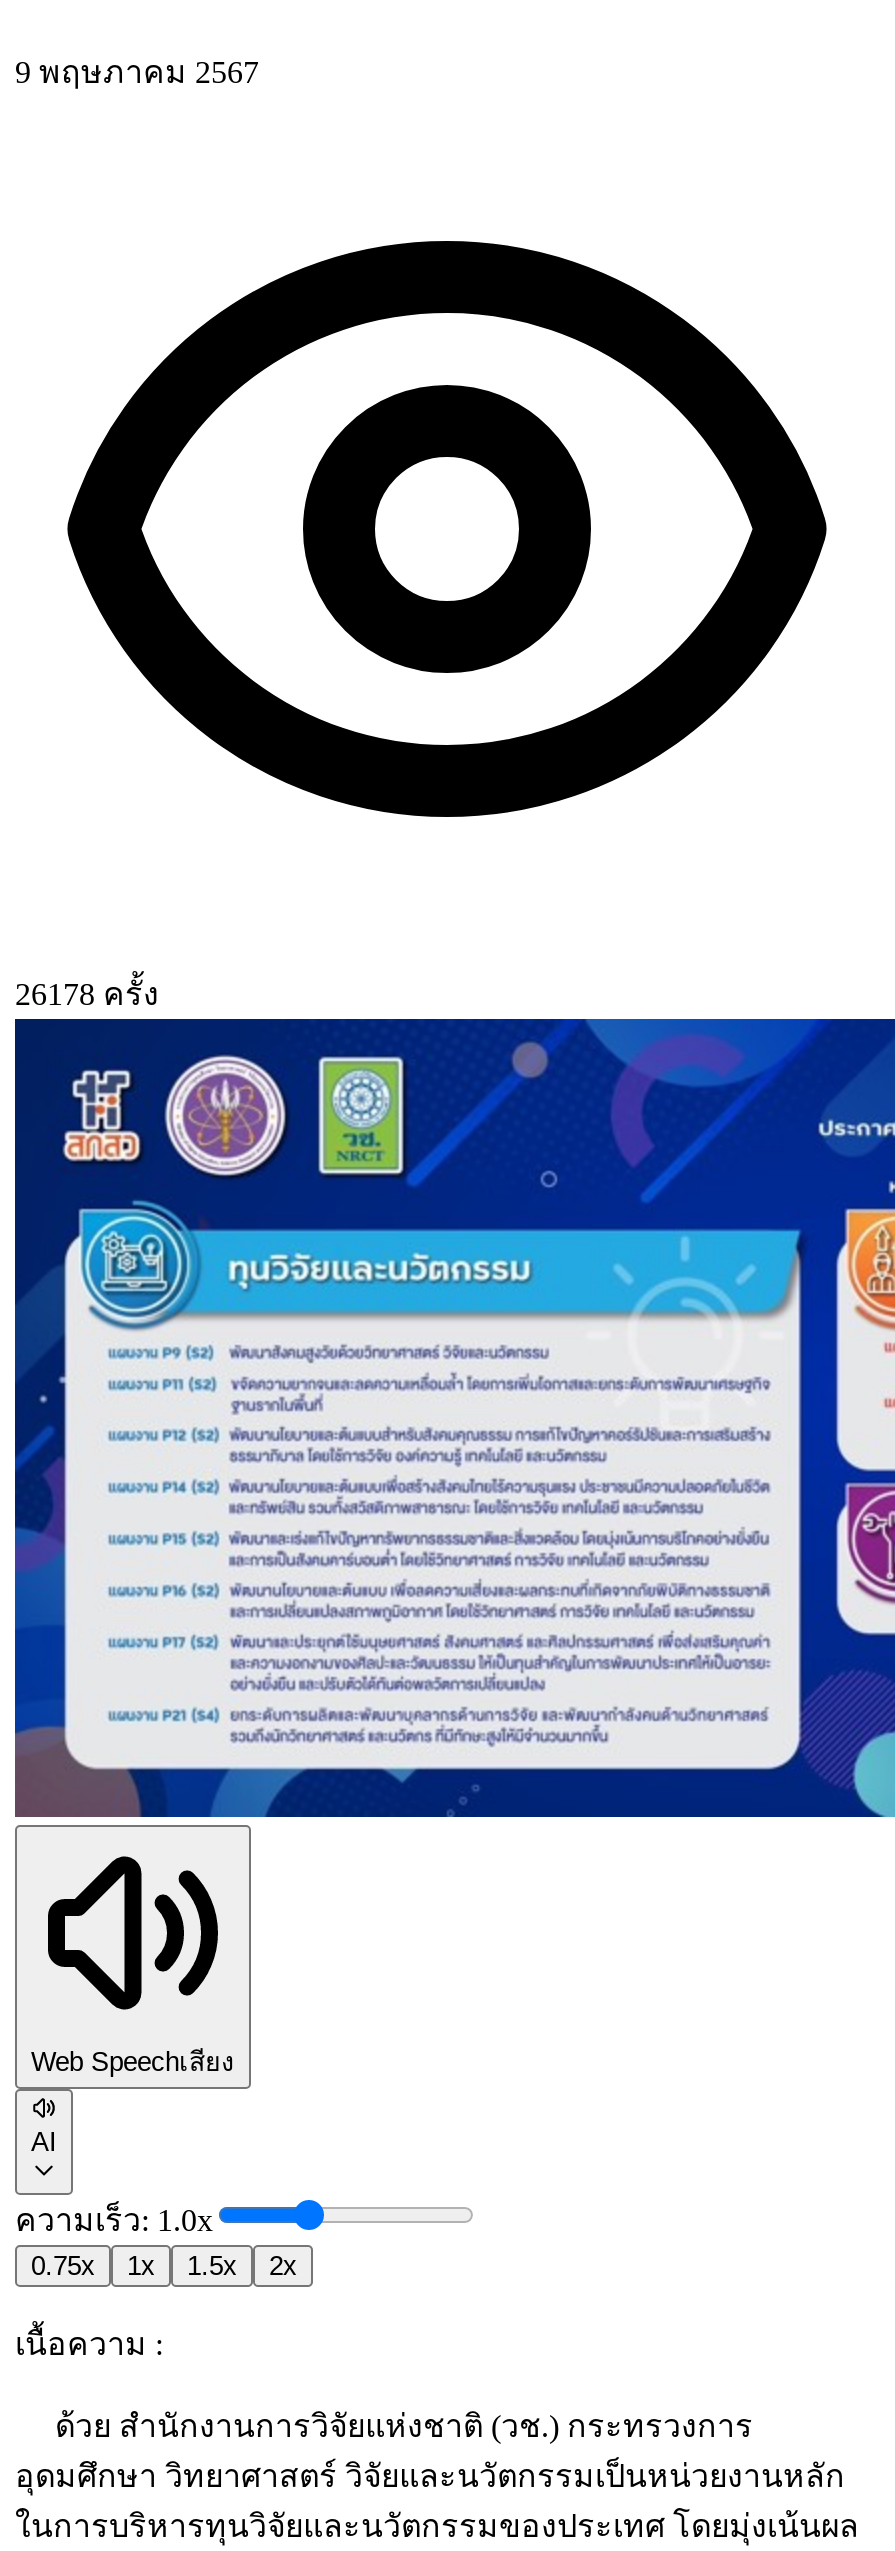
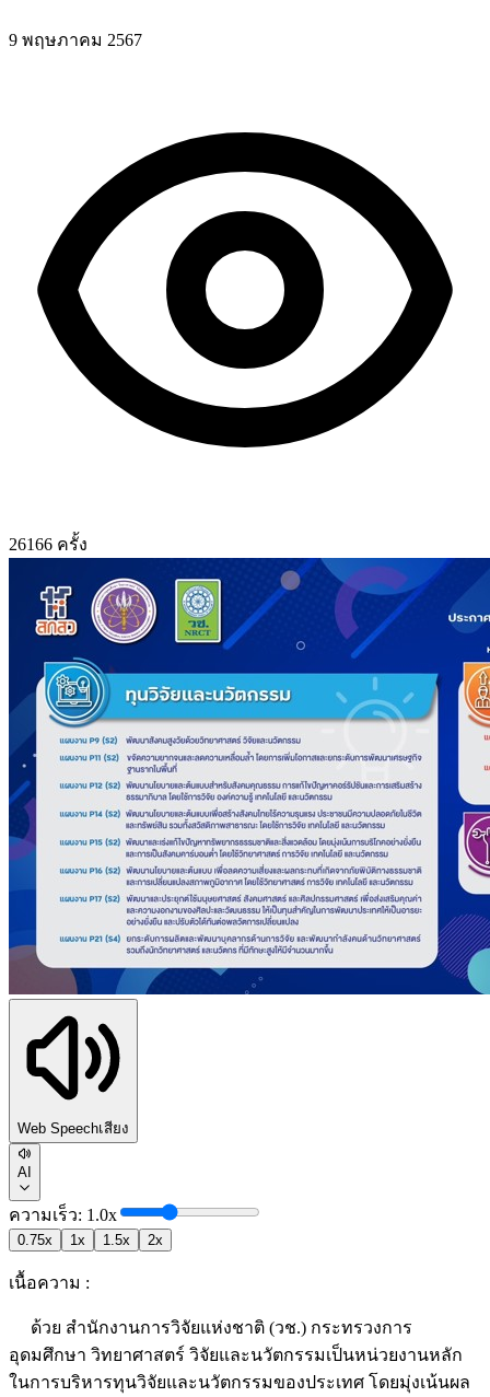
[15,976,159,1010] 26178 ครั้ง -> [9,535,87,553] 26166 ครั้ง

